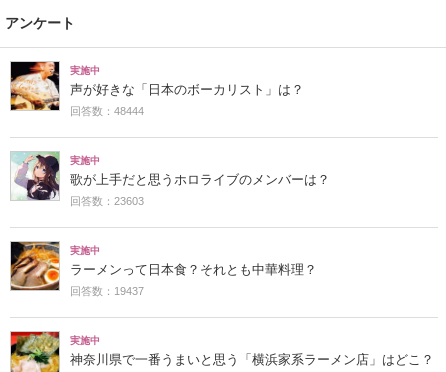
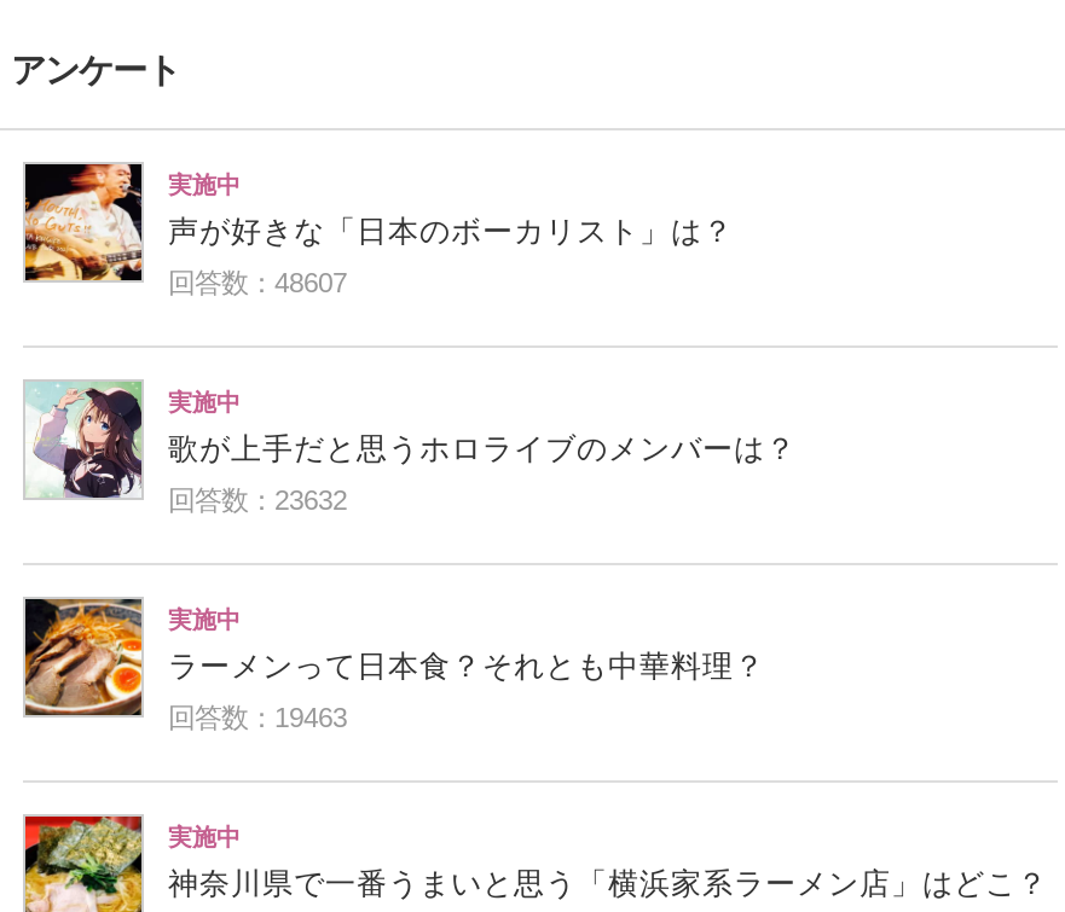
[70,105,144,117] 回答数：48444 -> [168,268,347,297] 回答数：48607
[70,195,144,207] 回答数：23603 -> [168,485,347,514] 回答数：23632
[70,285,144,297] 回答数：19437 -> [168,703,347,732] 回答数：19463

